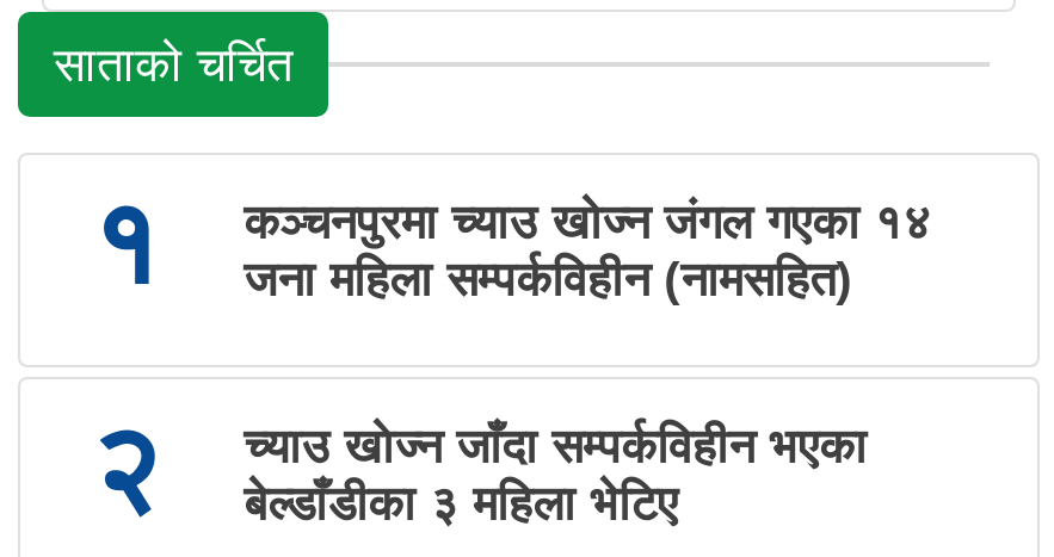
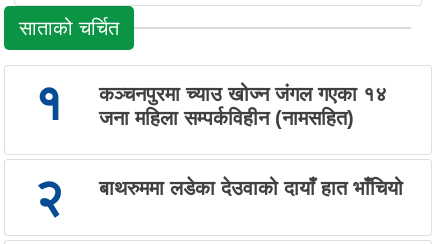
[244,420,867,530] च्याउ खाेज्न जाँदा सम्पर्कविहीन भएका | बेल्डाँडीका ३ महिला भेटिए -> [99,177,403,199] बाथरुममा लडेका देउवाको दायाँ हात भाँचियो

